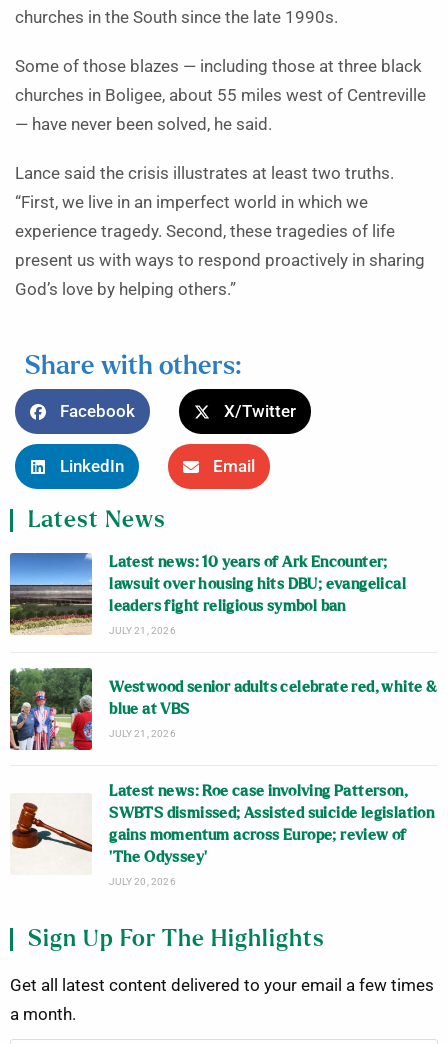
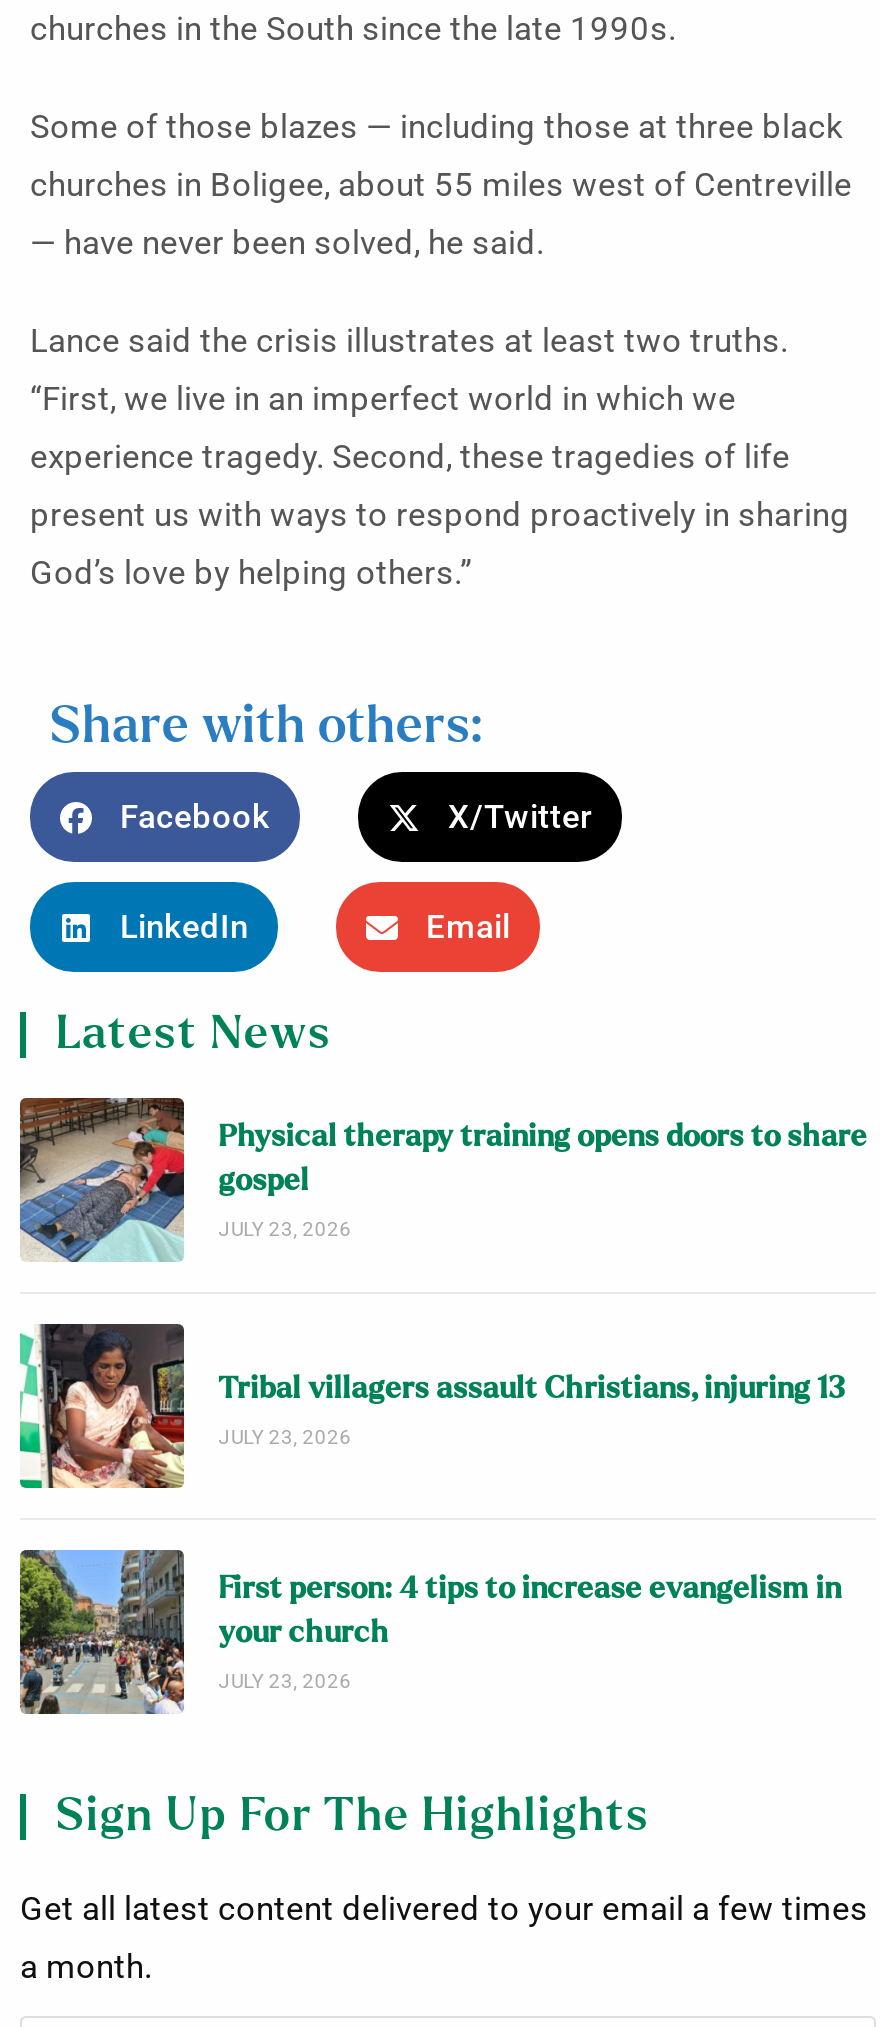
[9,552,406,635] [image] | Latest news: 10 years of Ark Encounter; | lawsuit over housing hits DBU; evangelical | leaders fight religious symbol ban | JULY 21, 2026 -> [18,1096,867,1264] [image] | Physical therapy training opens doors to share | gospel | JULY 23, 2026
[9,667,437,751] [image] | Westwood senior adults celebrate red, white & | blue at VBS | JULY 21, 2026 -> [18,1322,852,1492] [image] | Tribal villagers assault Christians, injuring 13 | JULY 23, 2026
[10,784,434,887] [image] | Latest news: Roe case involving Patterson, | SWBTS dismissed; Assisted suicide legislation | gains momentum across Europe; review of | ‘The Odyssey’ | JULY 20, 2026 -> [18,1550,841,1716] [image] | First person: 4 tips to increase evangelism in | your church | JULY 23, 2026

